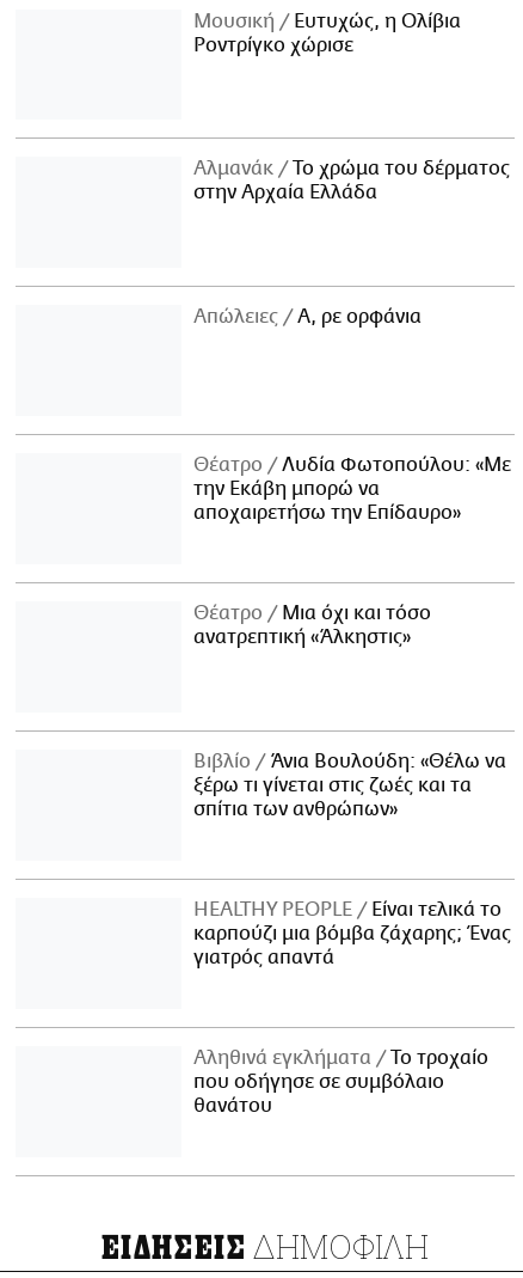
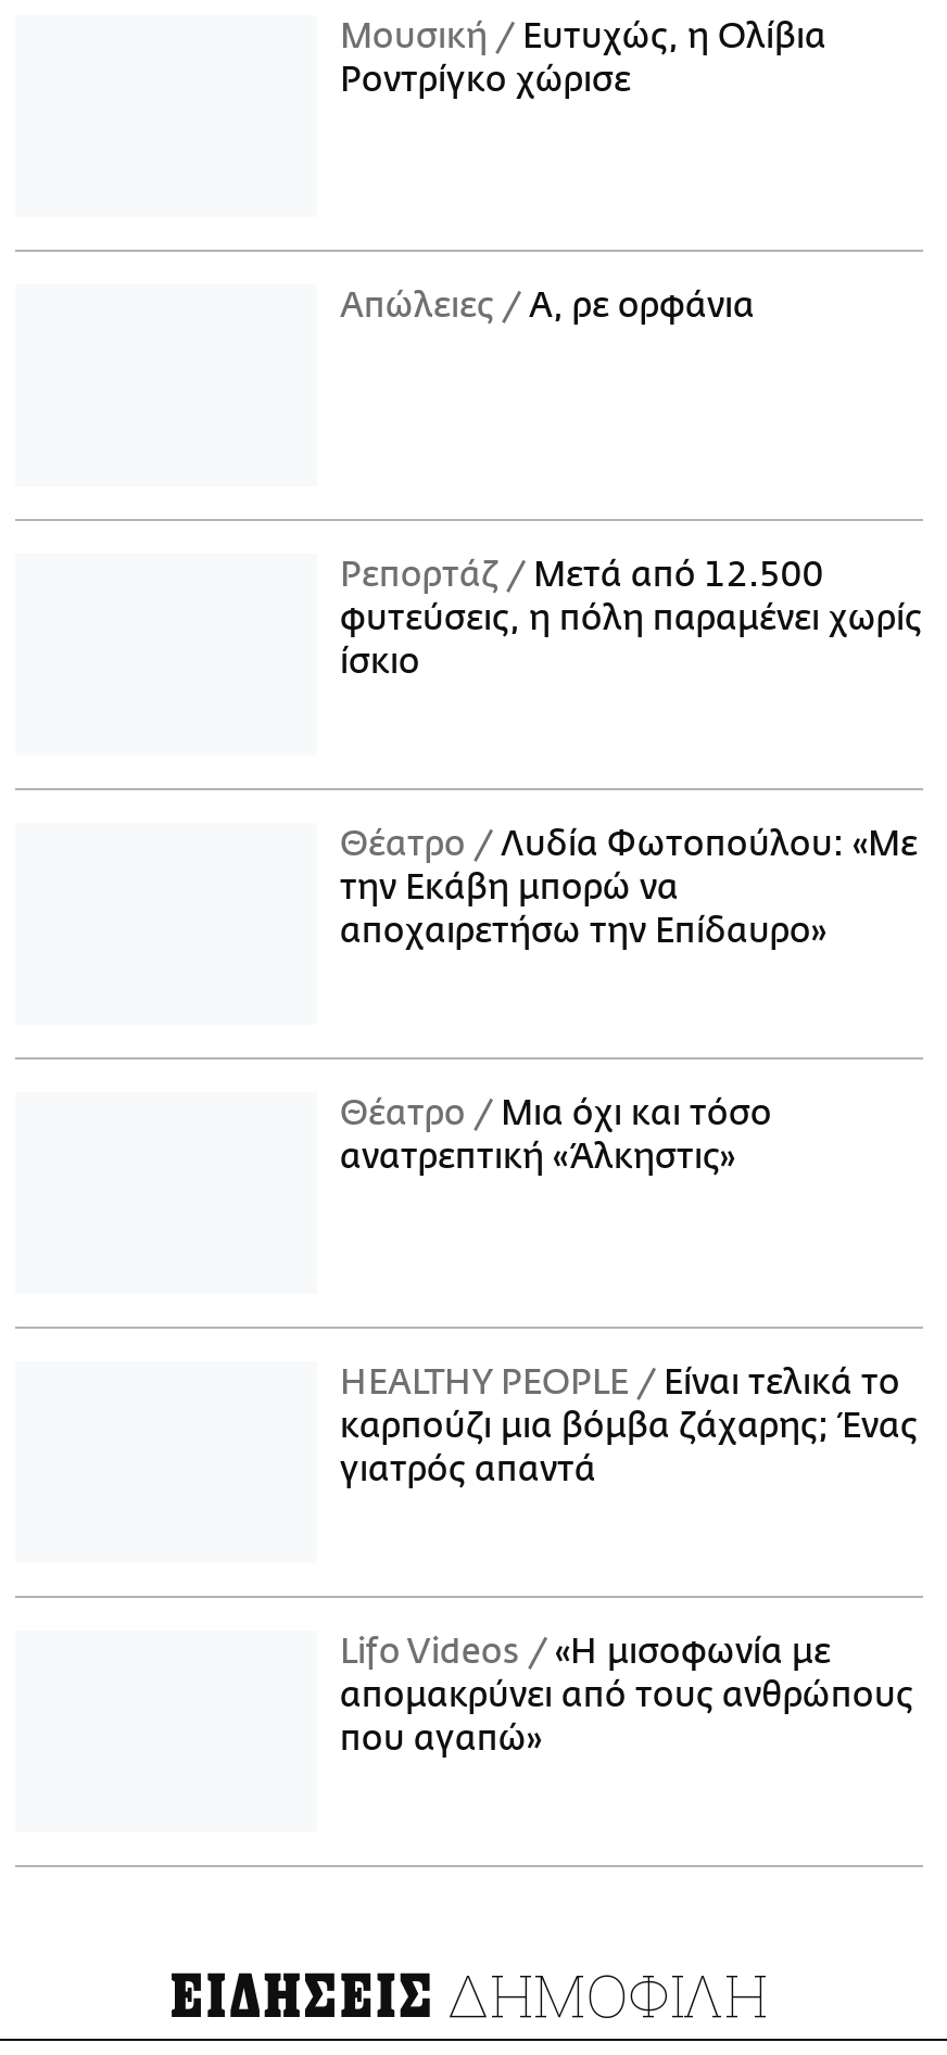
[194,158,510,204] Αλμανάκ Το χρώμα του δέρματος | στην Αρχαία Ελλάδα -> none
none -> [339,556,922,682] Ρεπορτάζ Μετά από 12.500 | φυτεύσεις, η πόλη παραμένει χωρίς | ίσκιο
[194,751,507,820] Βιβλίο Άνια Βουλούδη: «Θέλω να | ξέρω τι γίνεται στις ζωές και τα | σπίτια των ανθρώπων» -> none
[194,1047,489,1116] Αληθινά εγκλήματα Το τροχαίο | που οδήγησε σε συμβόλαιο | θανάτου -> [339,1632,913,1758] Lifo Videos «Η μισοφωνία με | απομακρύνει από τους ανθρώπους | που αγαπώ»

